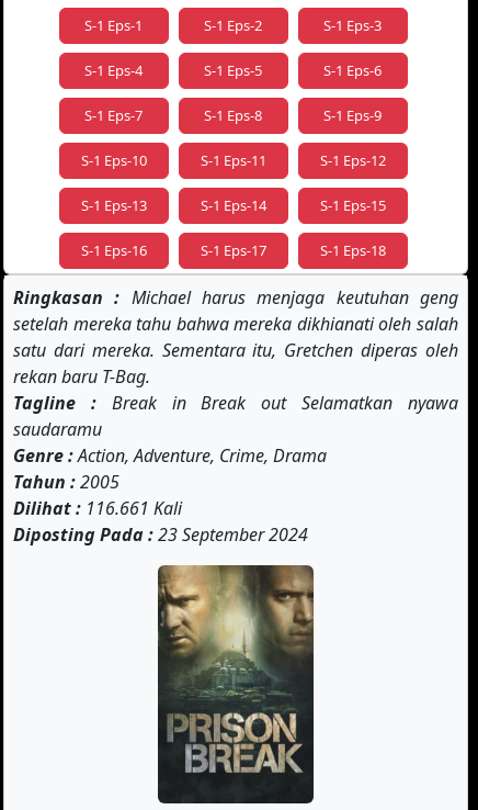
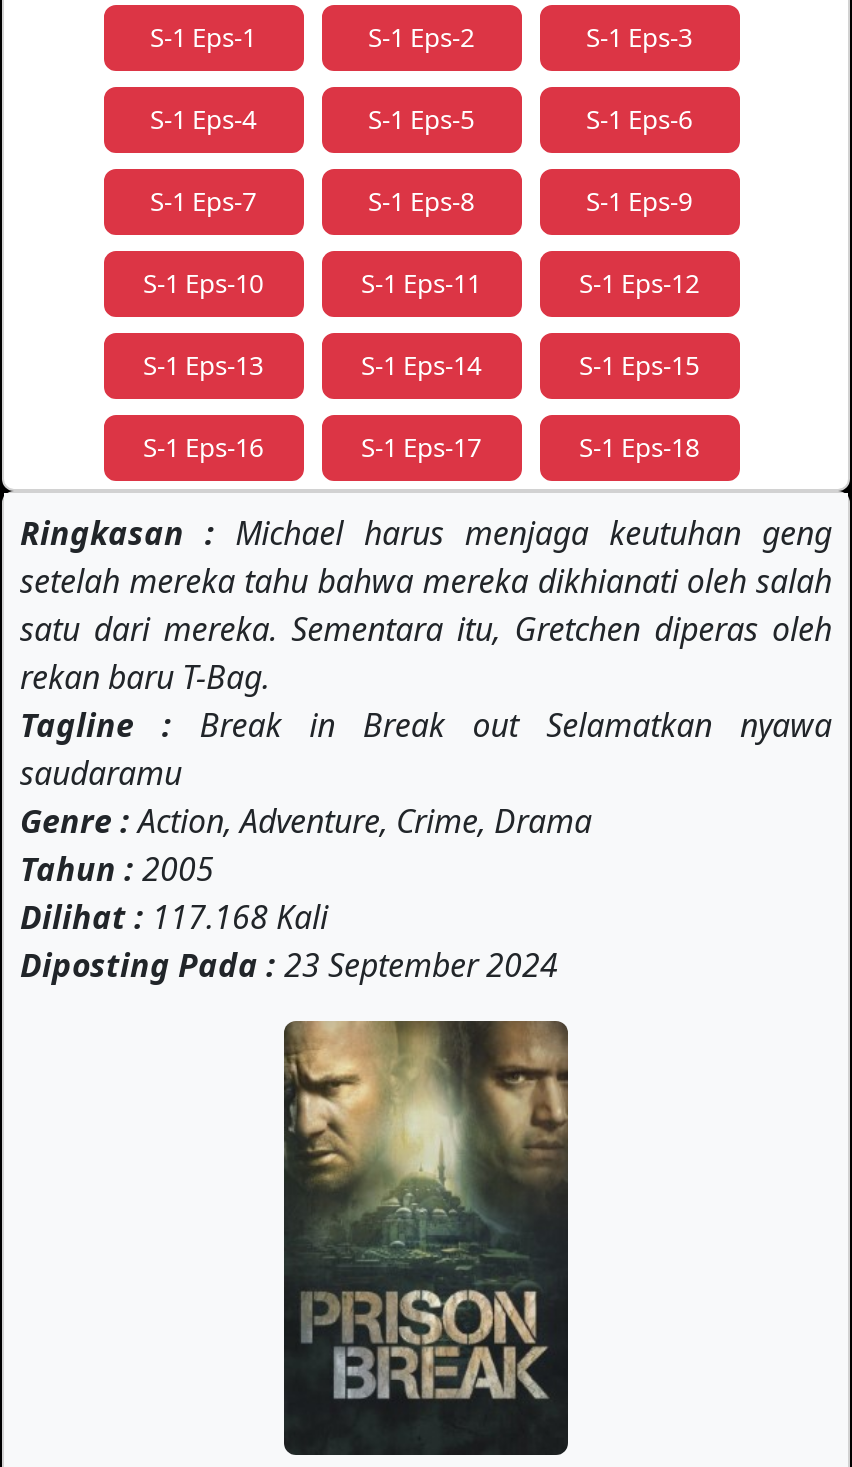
[13,496,182,520] Dilihat : 116.661 Kali -> [20,895,328,939] Dilihat : 117.168 Kali

